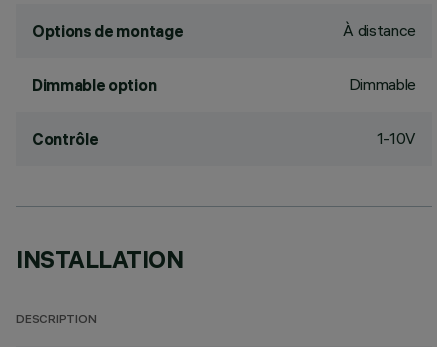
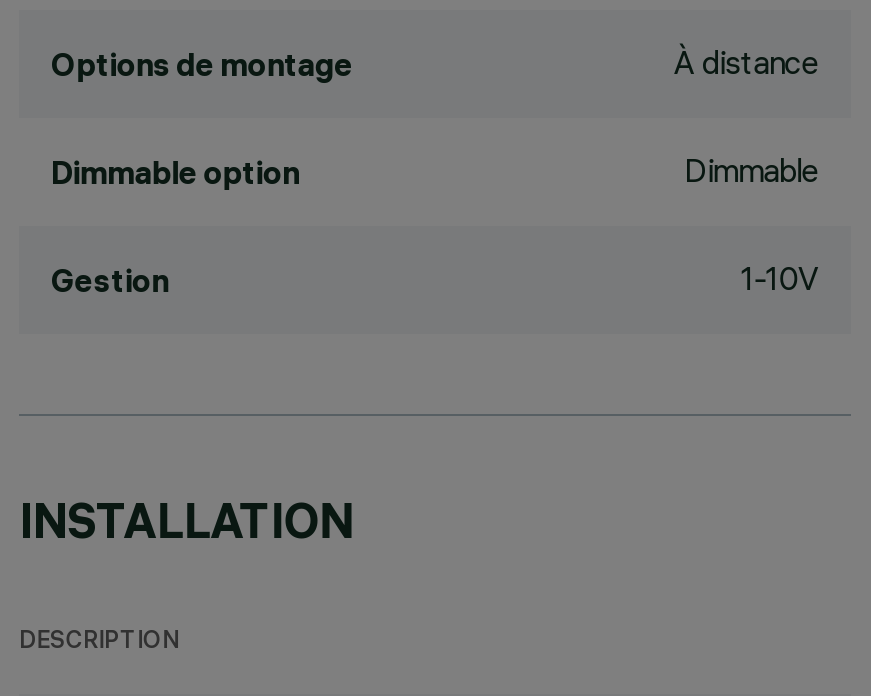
[32,129,98,149] Contrôle -> [51,260,169,300] Gestion

